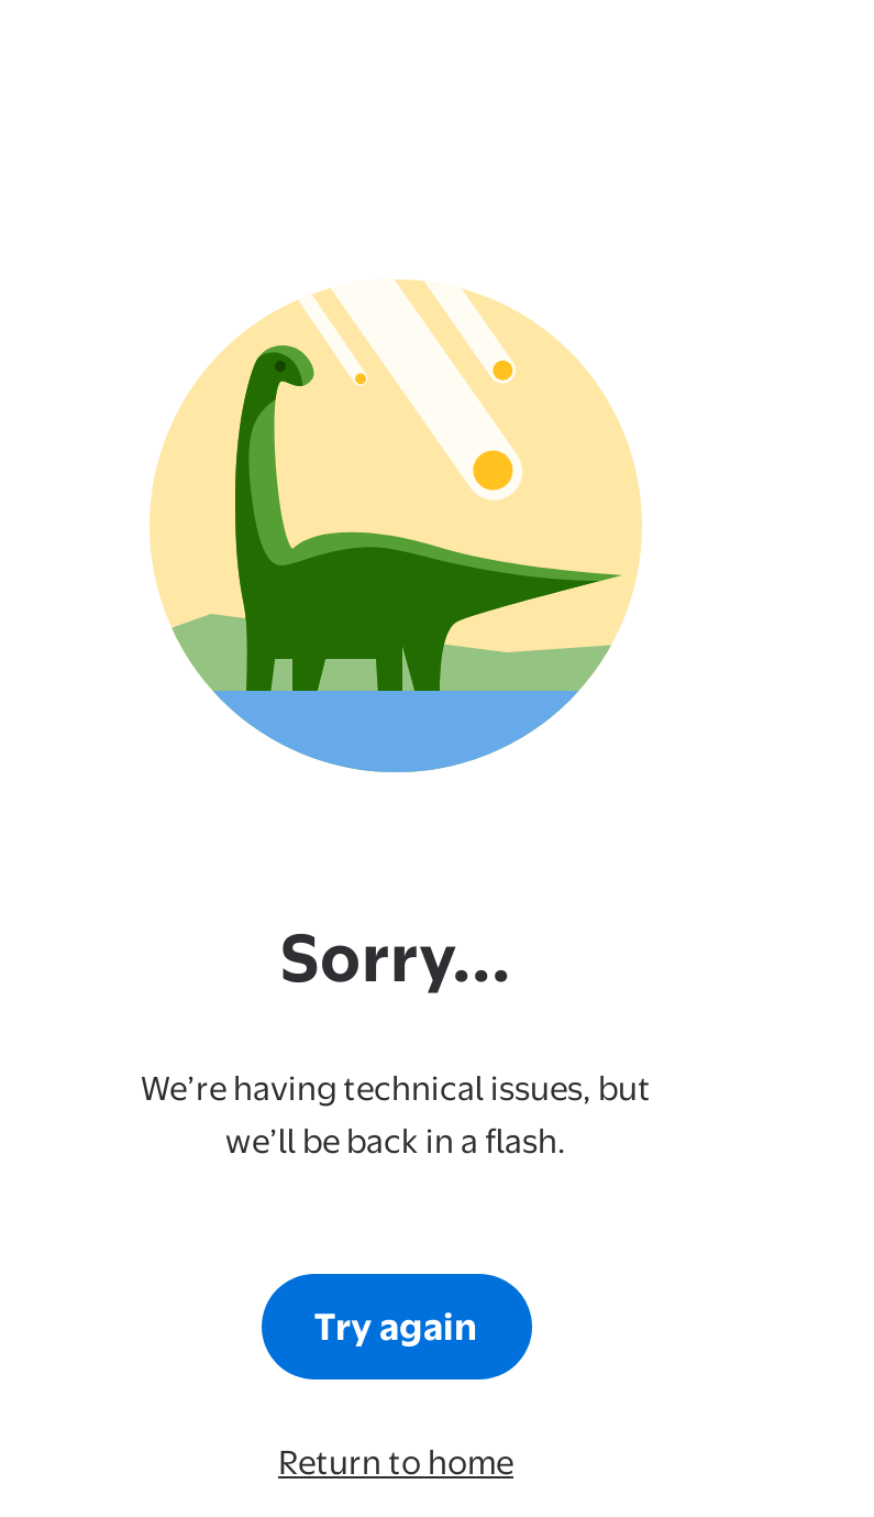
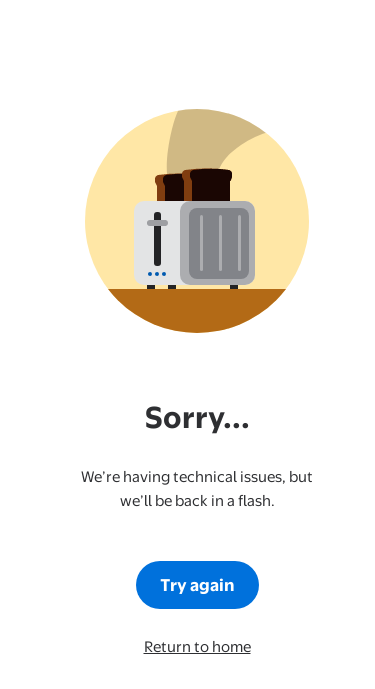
[172,282,620,774] [image] -> [96,109,296,334] [image]

